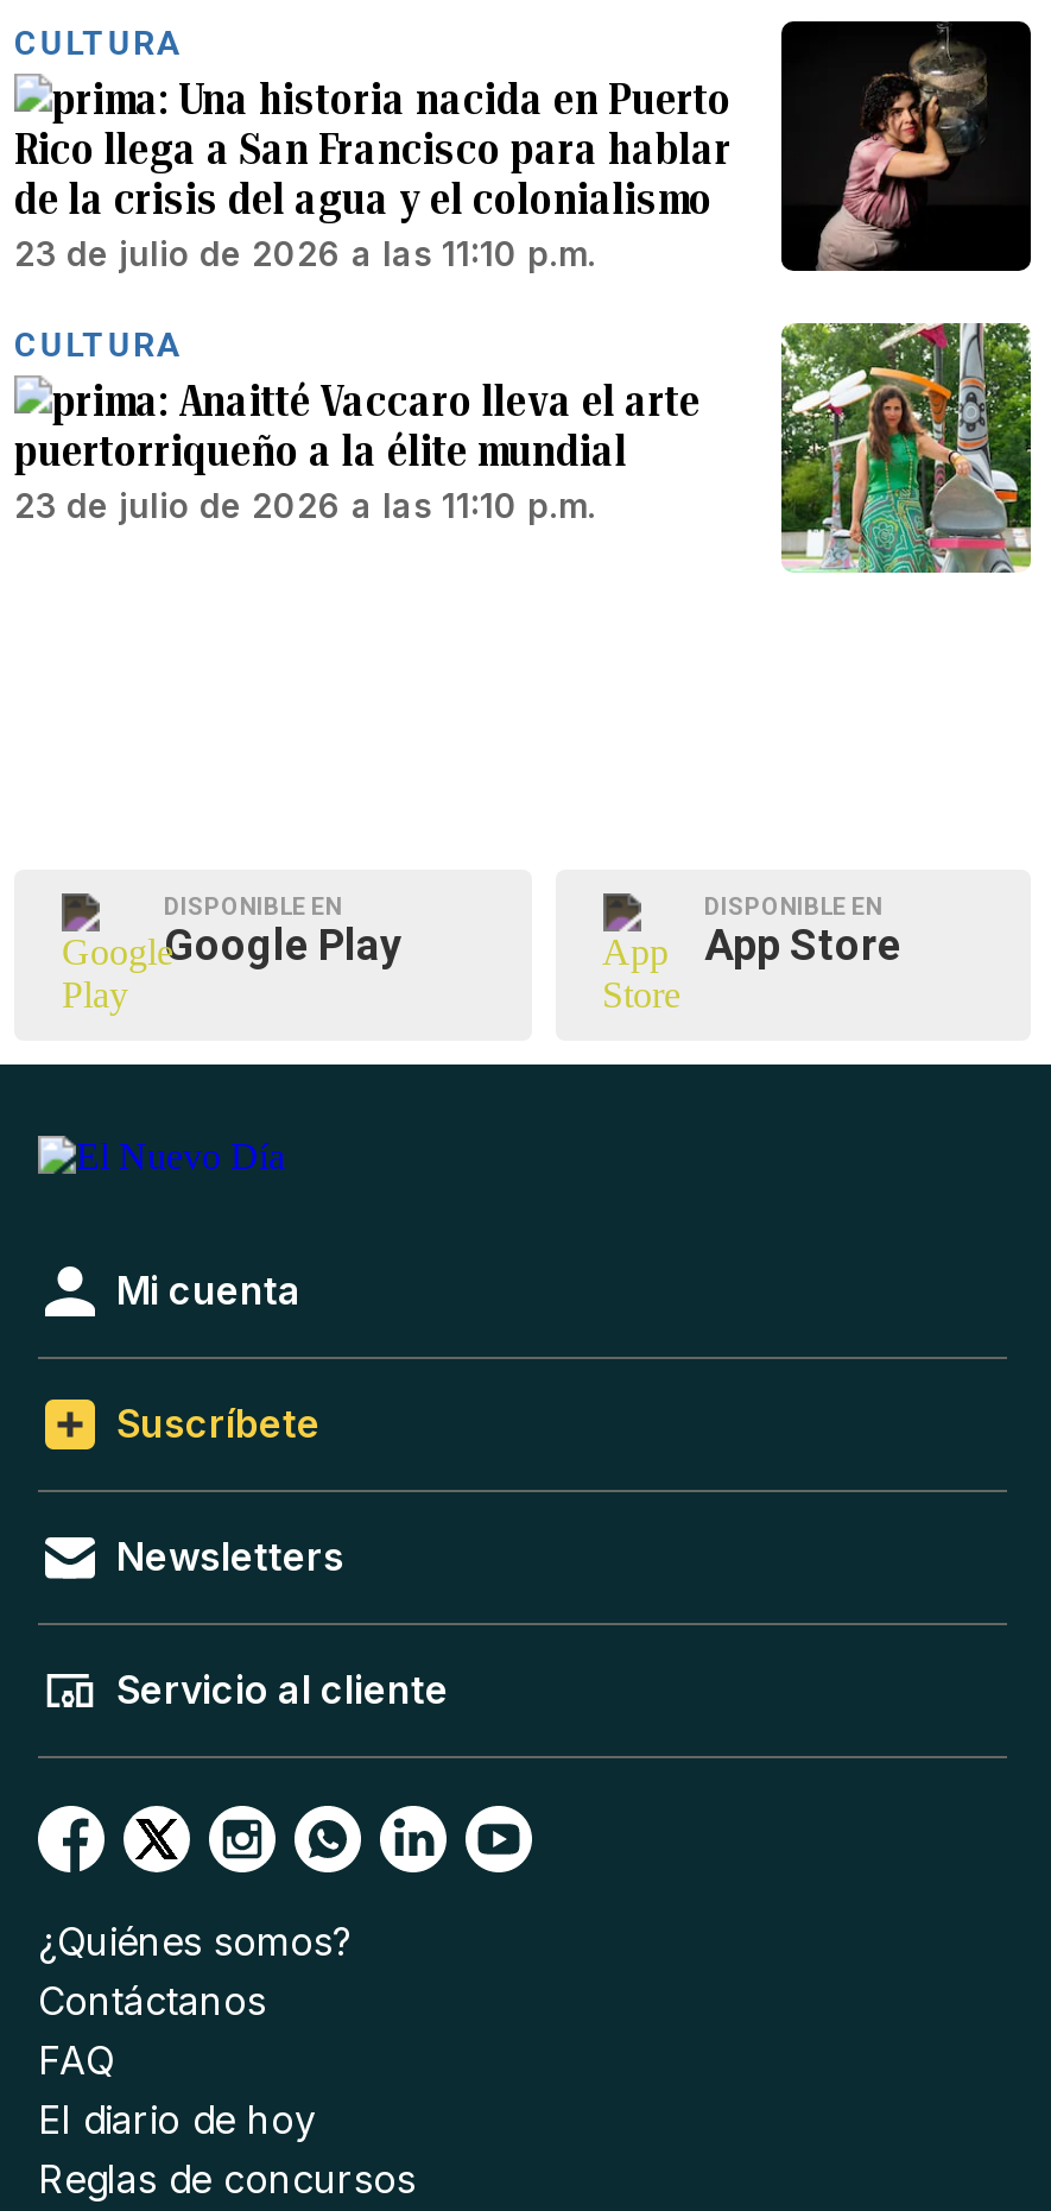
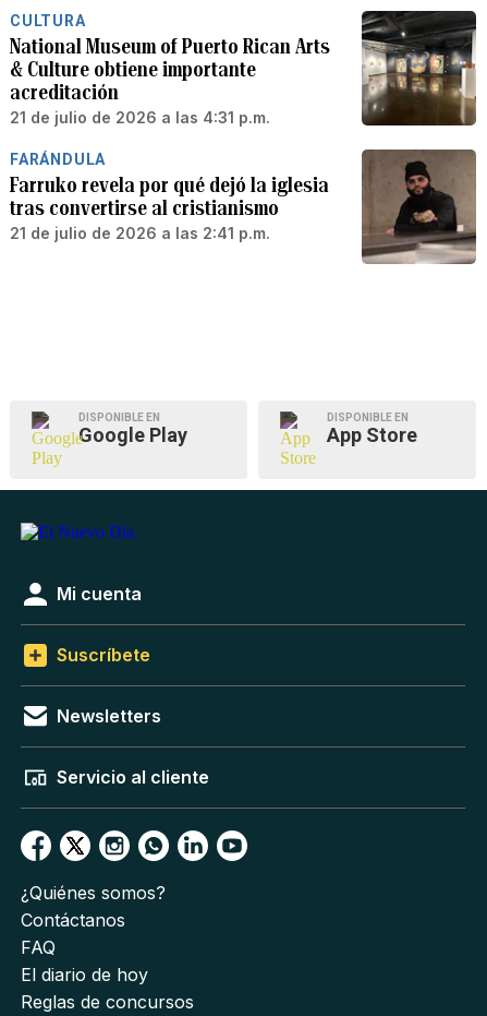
[14,20,1033,275] [image] | Una historia nacida en Puerto | Rico llega a San Francisco para hablar | de la crisis del agua y el colonialismo | 23 de julio de 2026 a las 11:10 p.m. -> [10,10,477,127] [image] | National Museum of Puerto Rican Arts | & Culture obtiene importante | acreditación | 21 de julio de 2026 a las 4:31 p.m.
[14,322,1033,574] [image] | CULTURA | Anaitté Vaccaro lleva el arte | puertorriqueño a la élite mundial | 23 de julio de 2026 a las 11:10 p.m. -> [10,148,476,265] [image] | FARÁNDULA | Farruko revela por qué dejó la iglesia | tras convertirse al cristianismo | 21 de julio de 2026 a las 2:41 p.m.

